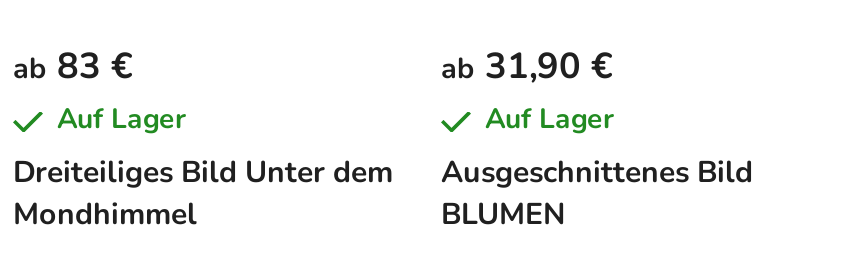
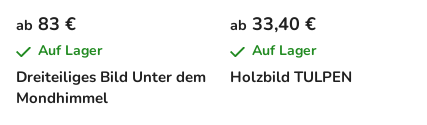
[441,42,613,90] ab 31,90 € -> [230,12,316,36] ab 33,40 €
[441,152,753,234] Ausgeschnittenes Bild | BLUMEN -> [230,67,352,87] Holzbild TULPEN

